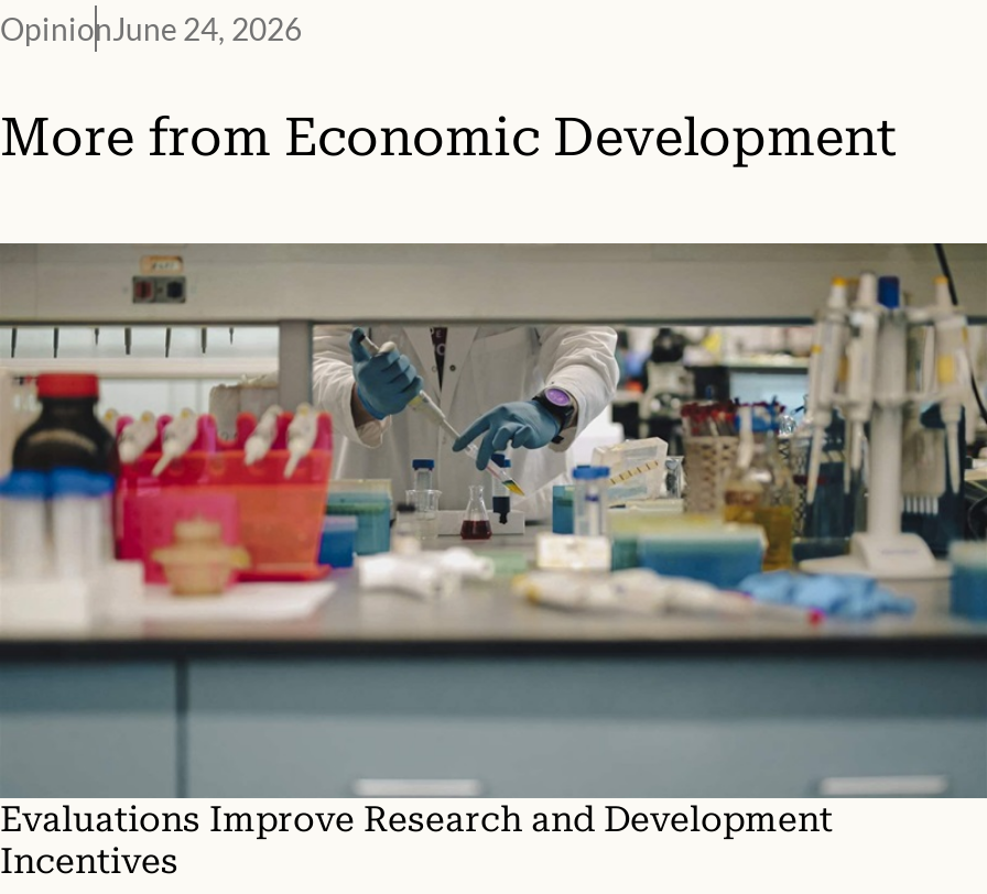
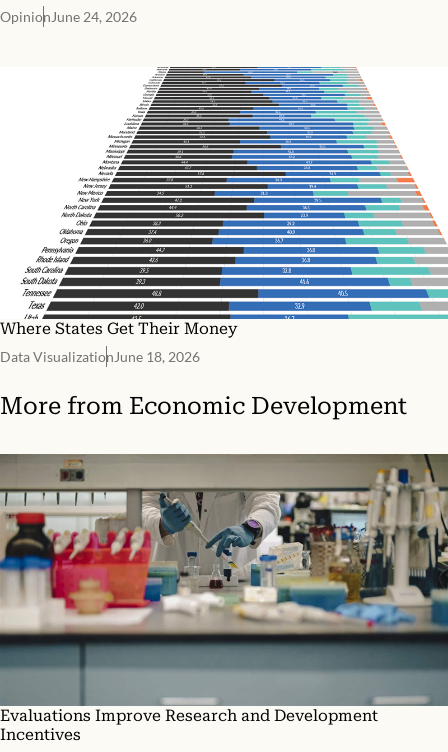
none -> [0,66,445,365] [image] | Where States Get Their Money | Data VisualizationJune 18, 2026

